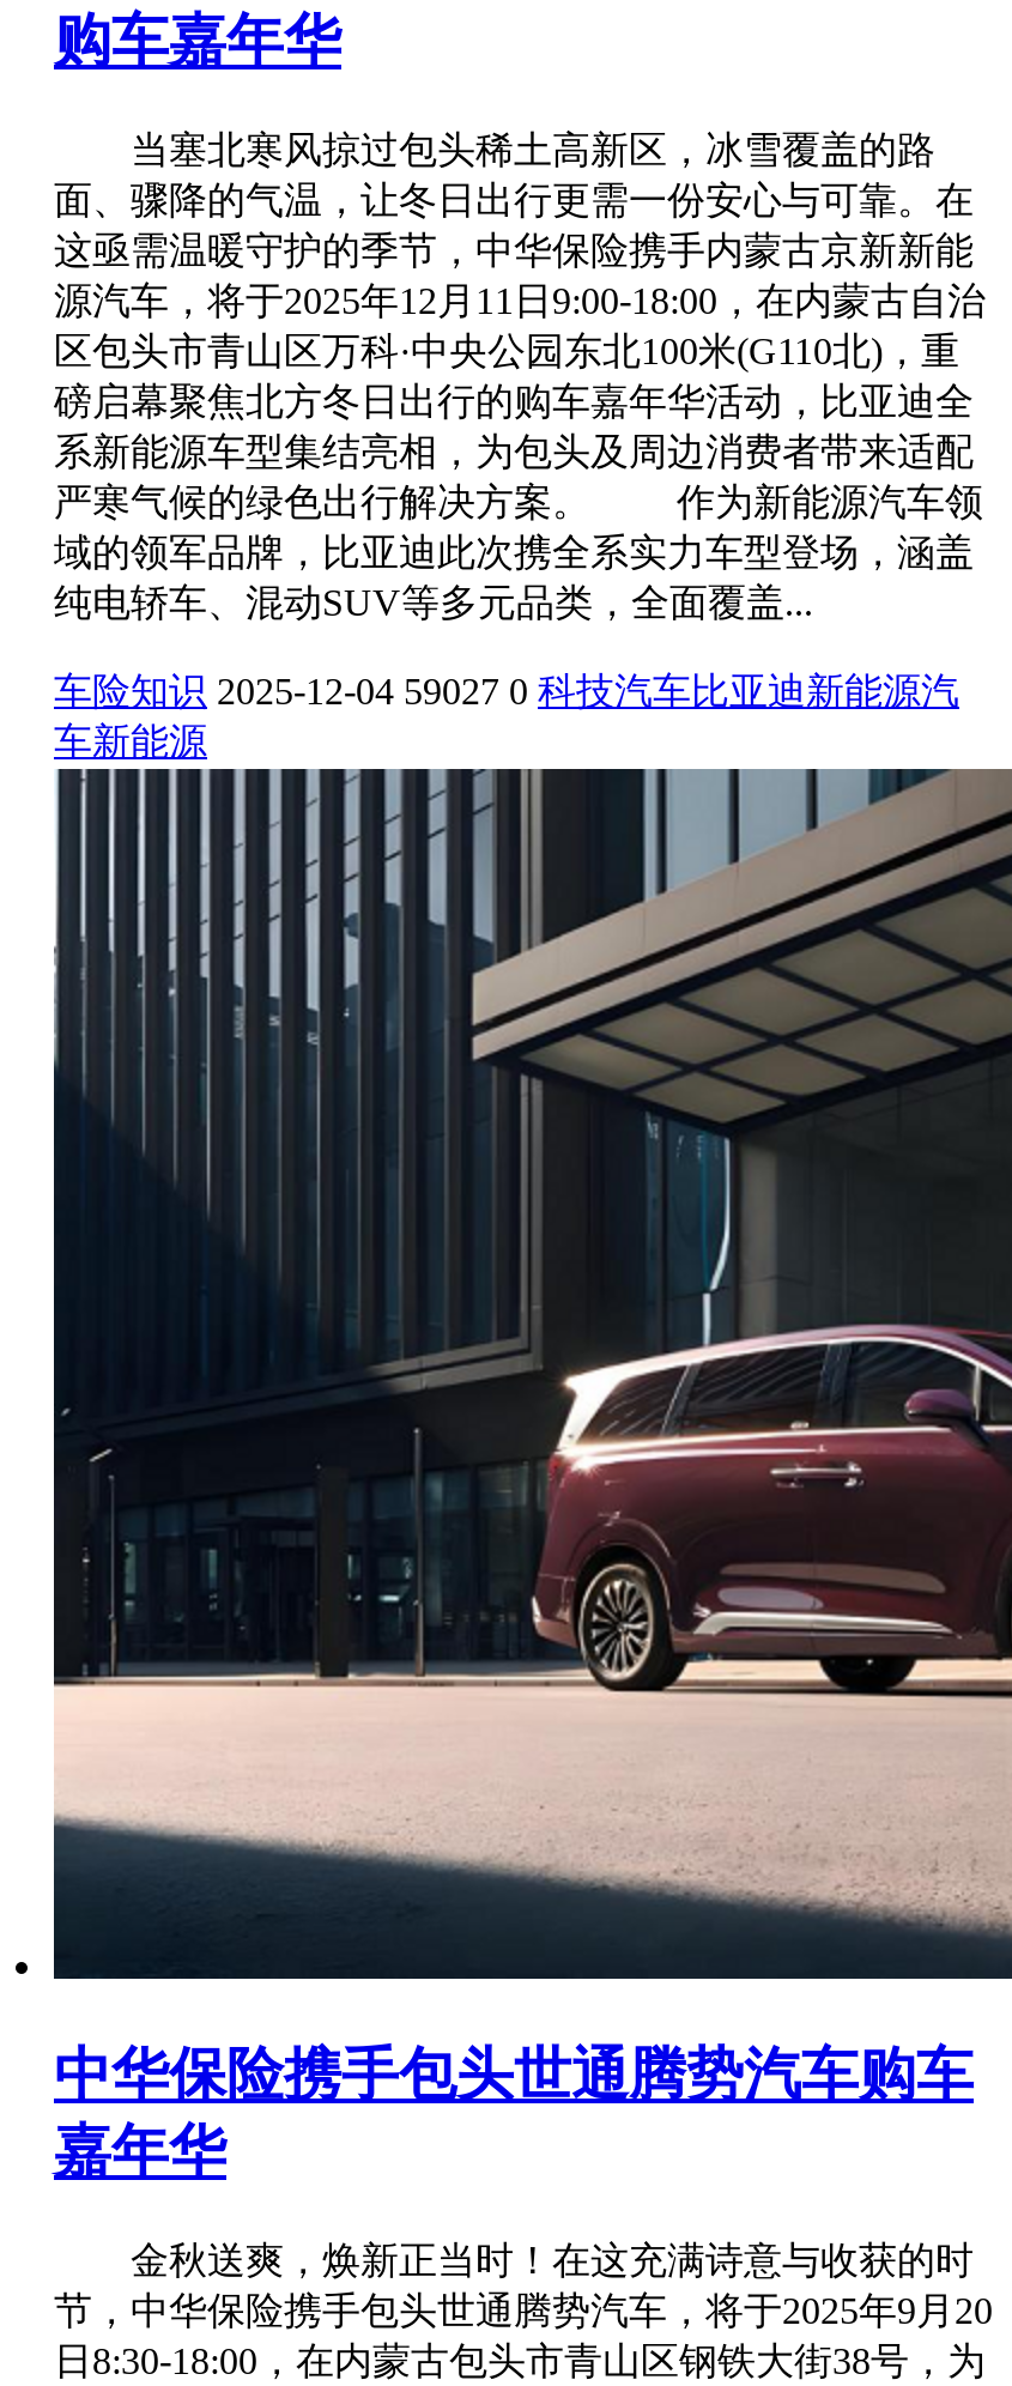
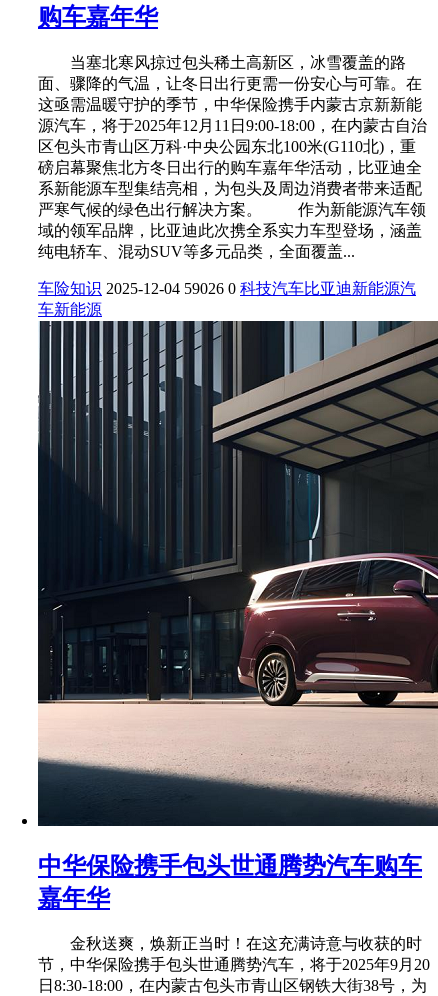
[54,670,959,711] 车险知识 2025-12-04 59027 0 科技汽车比亚迪新能源汽 -> [38,280,416,297] 车险知识 2025-12-04 59026 0 科技汽车比亚迪新能源汽

